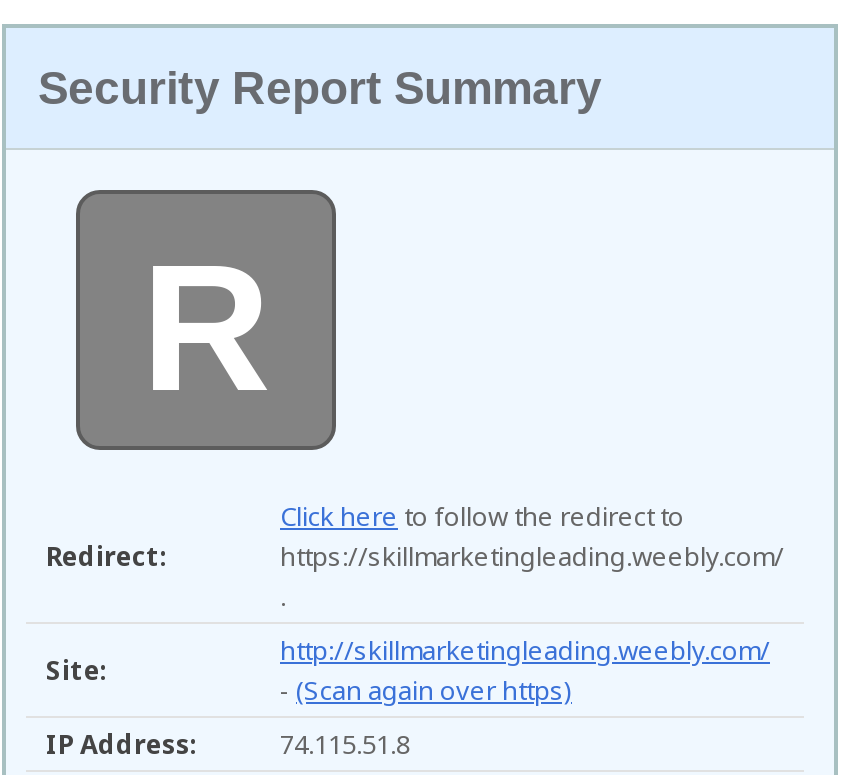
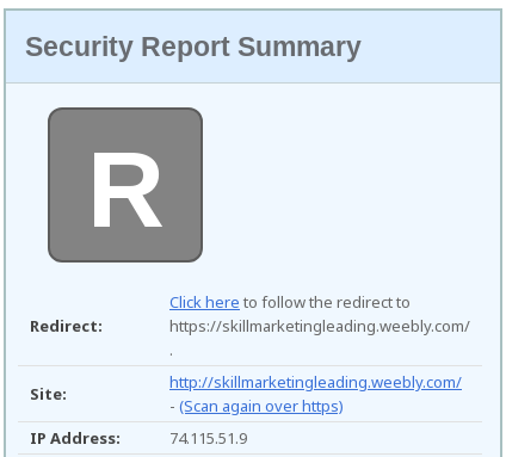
[280,727,410,763] 74.115.51.8 -> [169,428,247,449] 74.115.51.9

